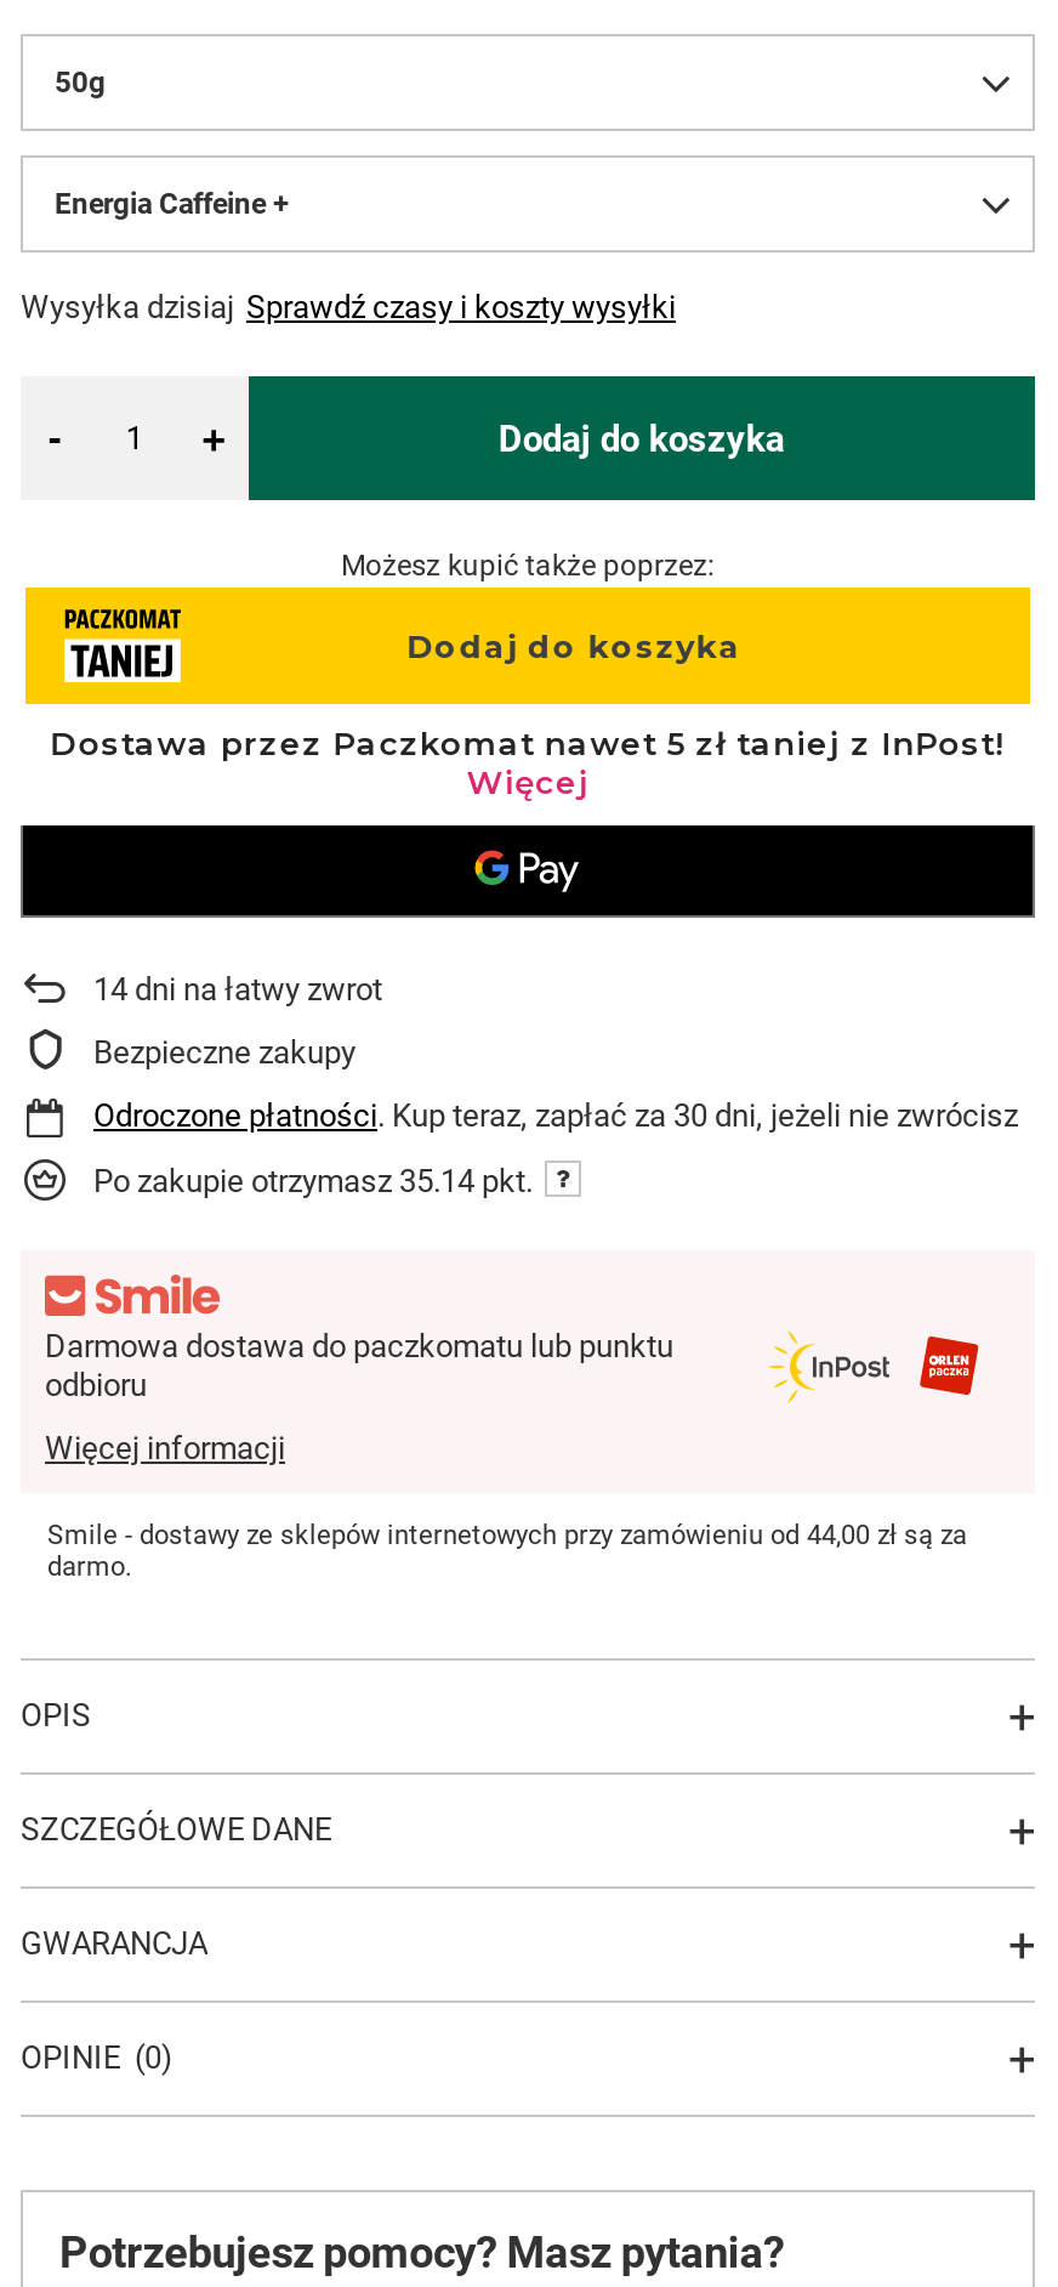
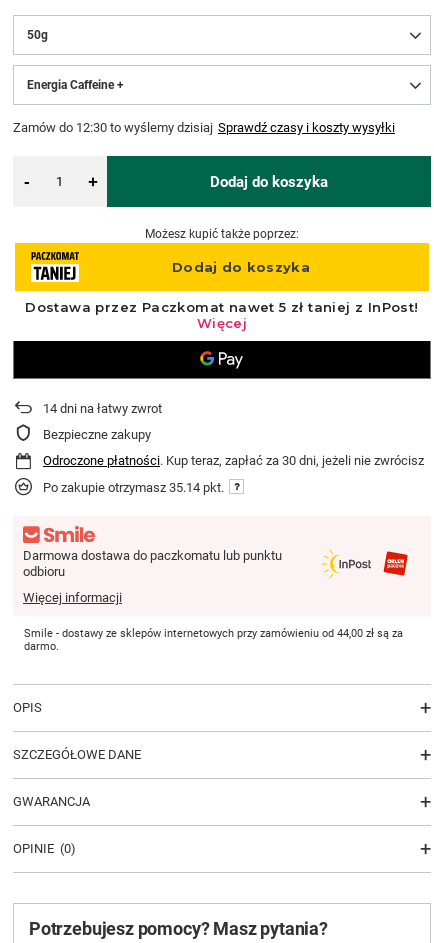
[21,289,676,325] Wysyłka dzisiaj Sprawdź czasy i koszty wysyłki -> [13,120,395,135] Zamów do 12:30 to wyślemy dzisiaj Sprawdź czasy i koszty wysyłki

